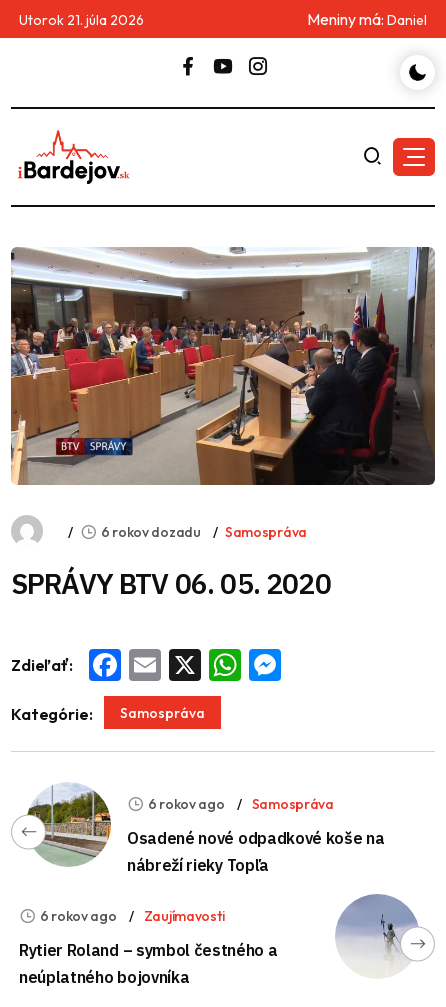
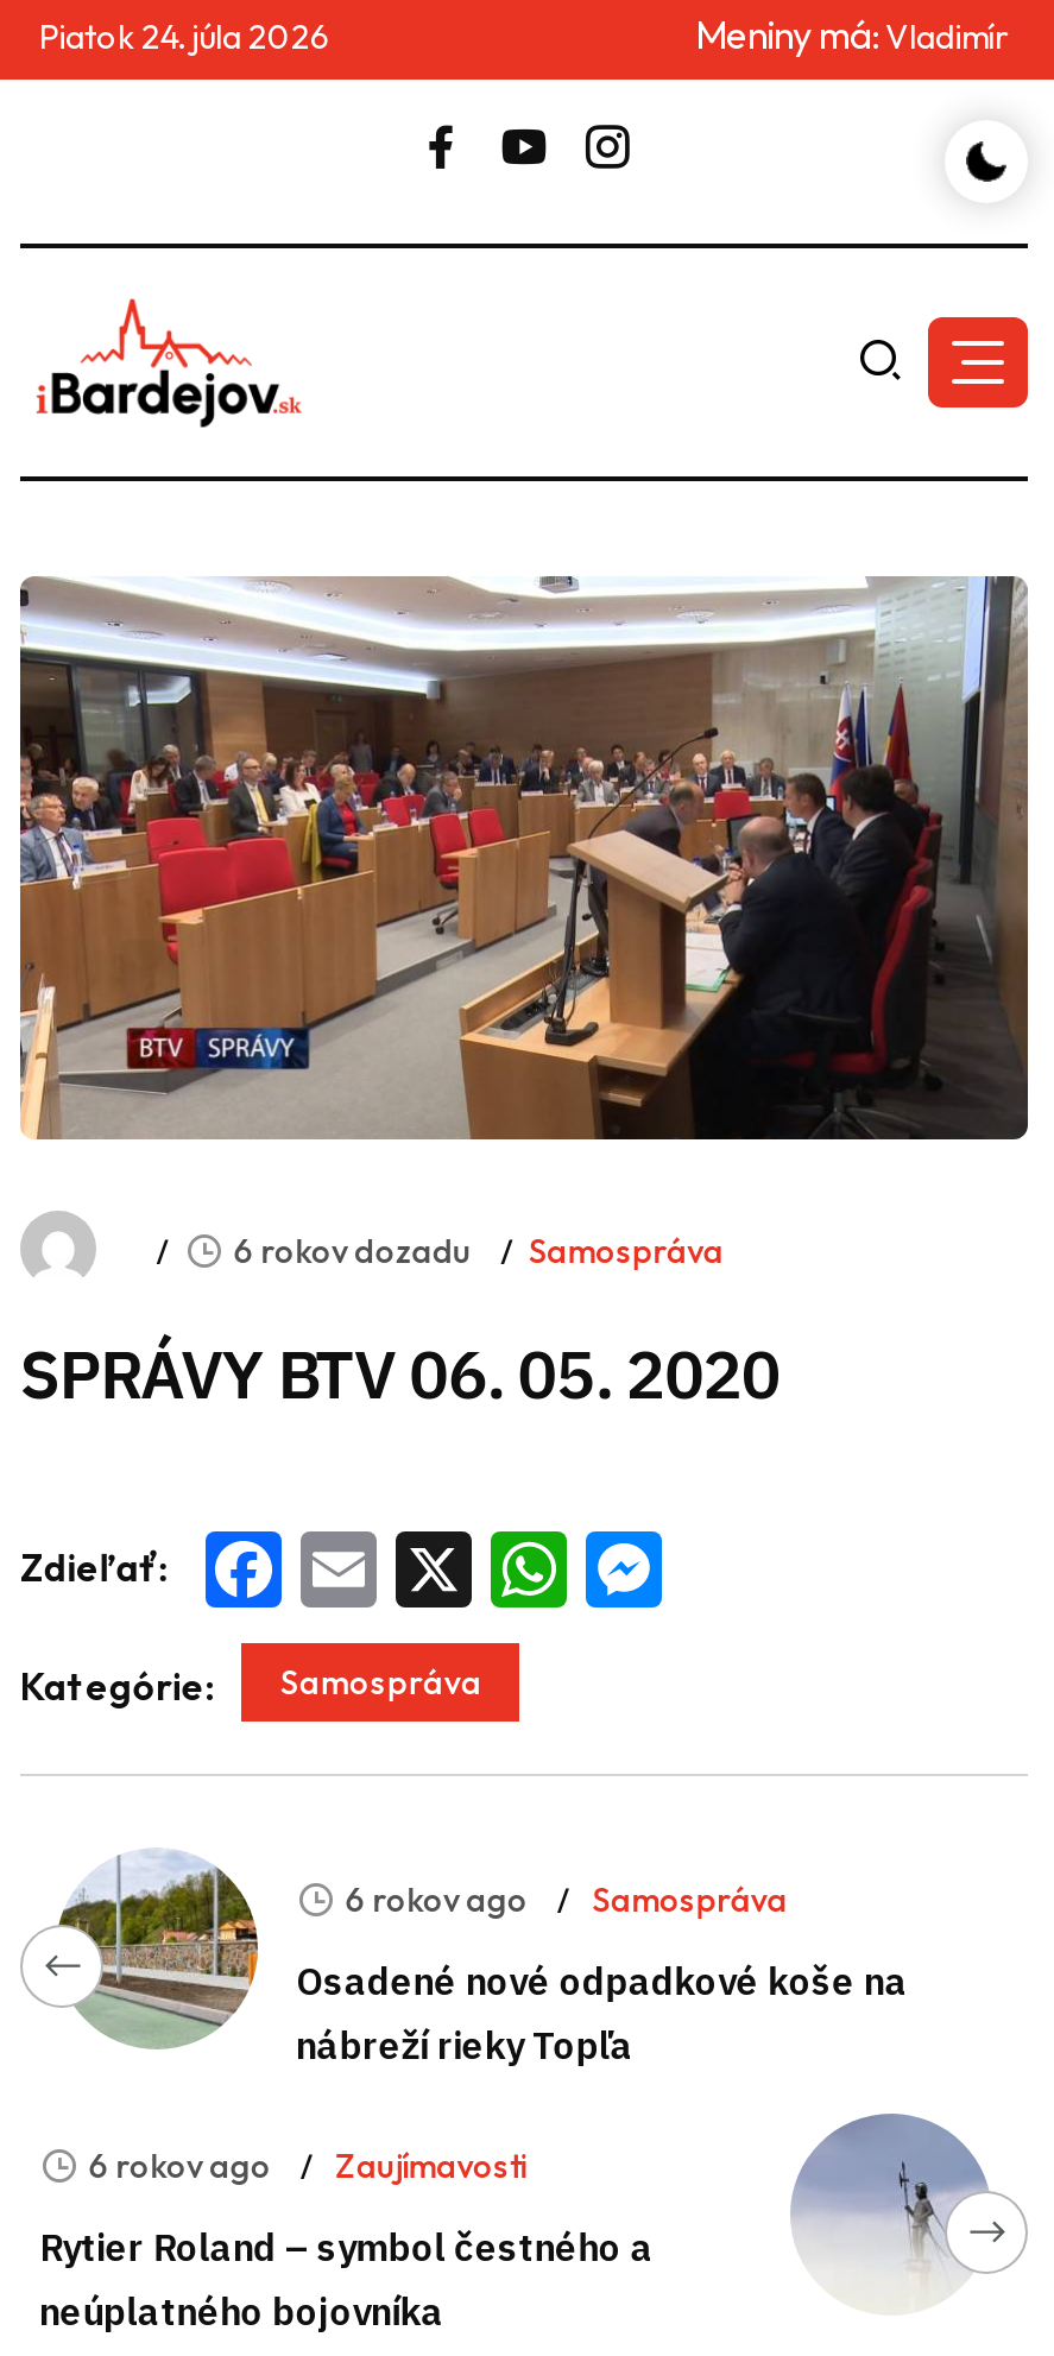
[19,11,144,29] Utorok 21. júla 2026 -> [39,15,329,58] Piatok 24. júla 2026
[307,9,427,29] Meniny má: Daniel -> [695,11,1009,58] Meniny má: Vladimír

